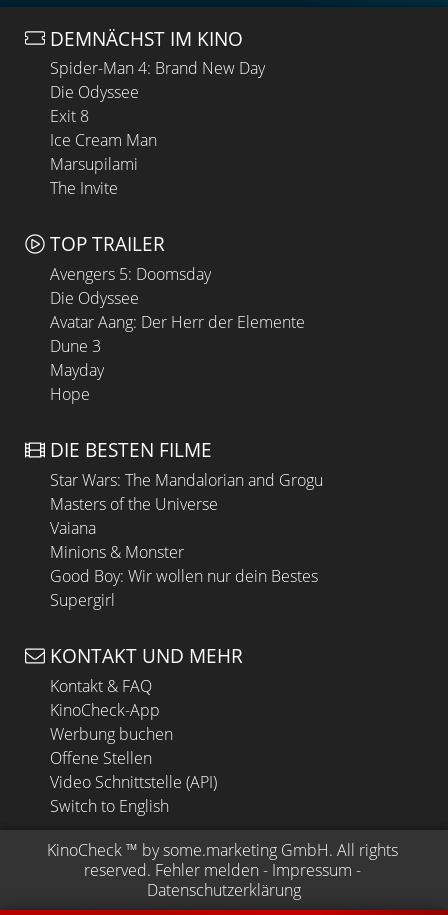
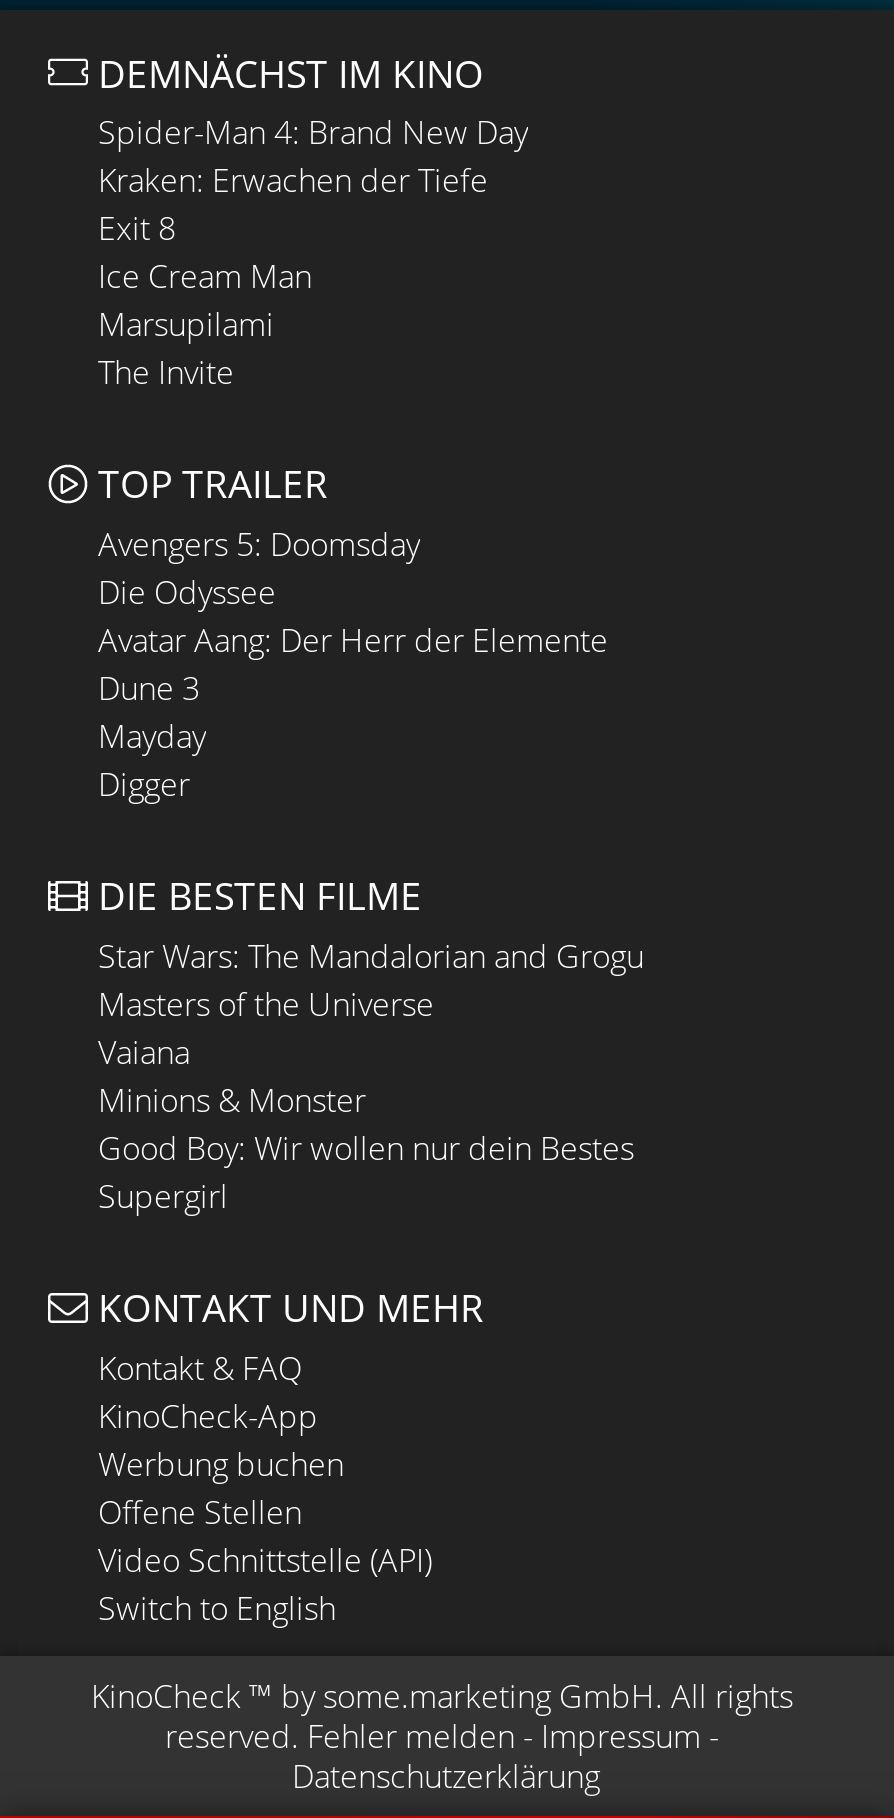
[50,81,139,103] Die Odyssee -> [98,159,488,203] Kraken: Erwachen der Tiefe
[50,383,90,405] Hope -> [98,762,190,806] Digger

